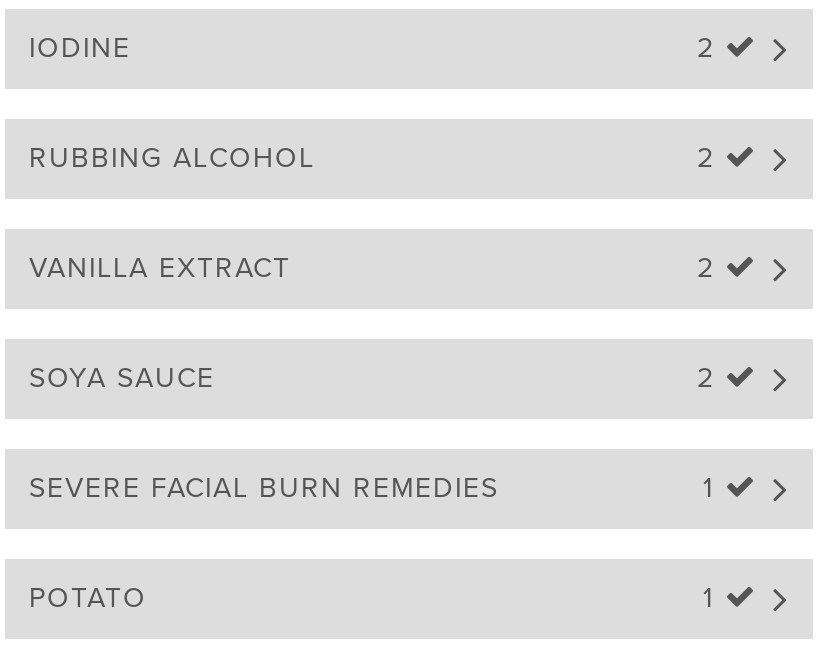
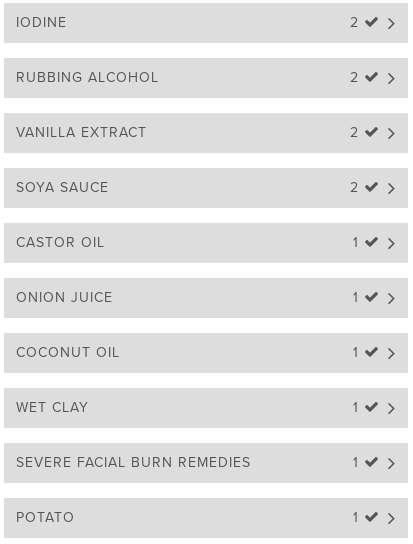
none -> [16,234,364,416] CASTOR OIL | 1 | ONION JUICE | 1 | COCONUT OIL | 1 | WET CLAY | 1

